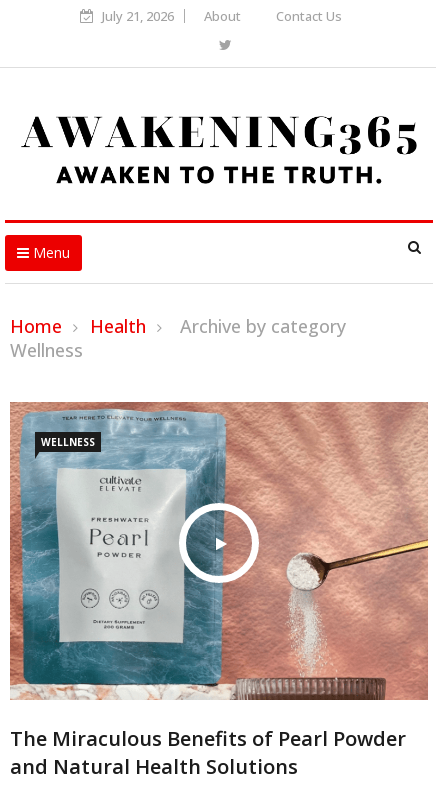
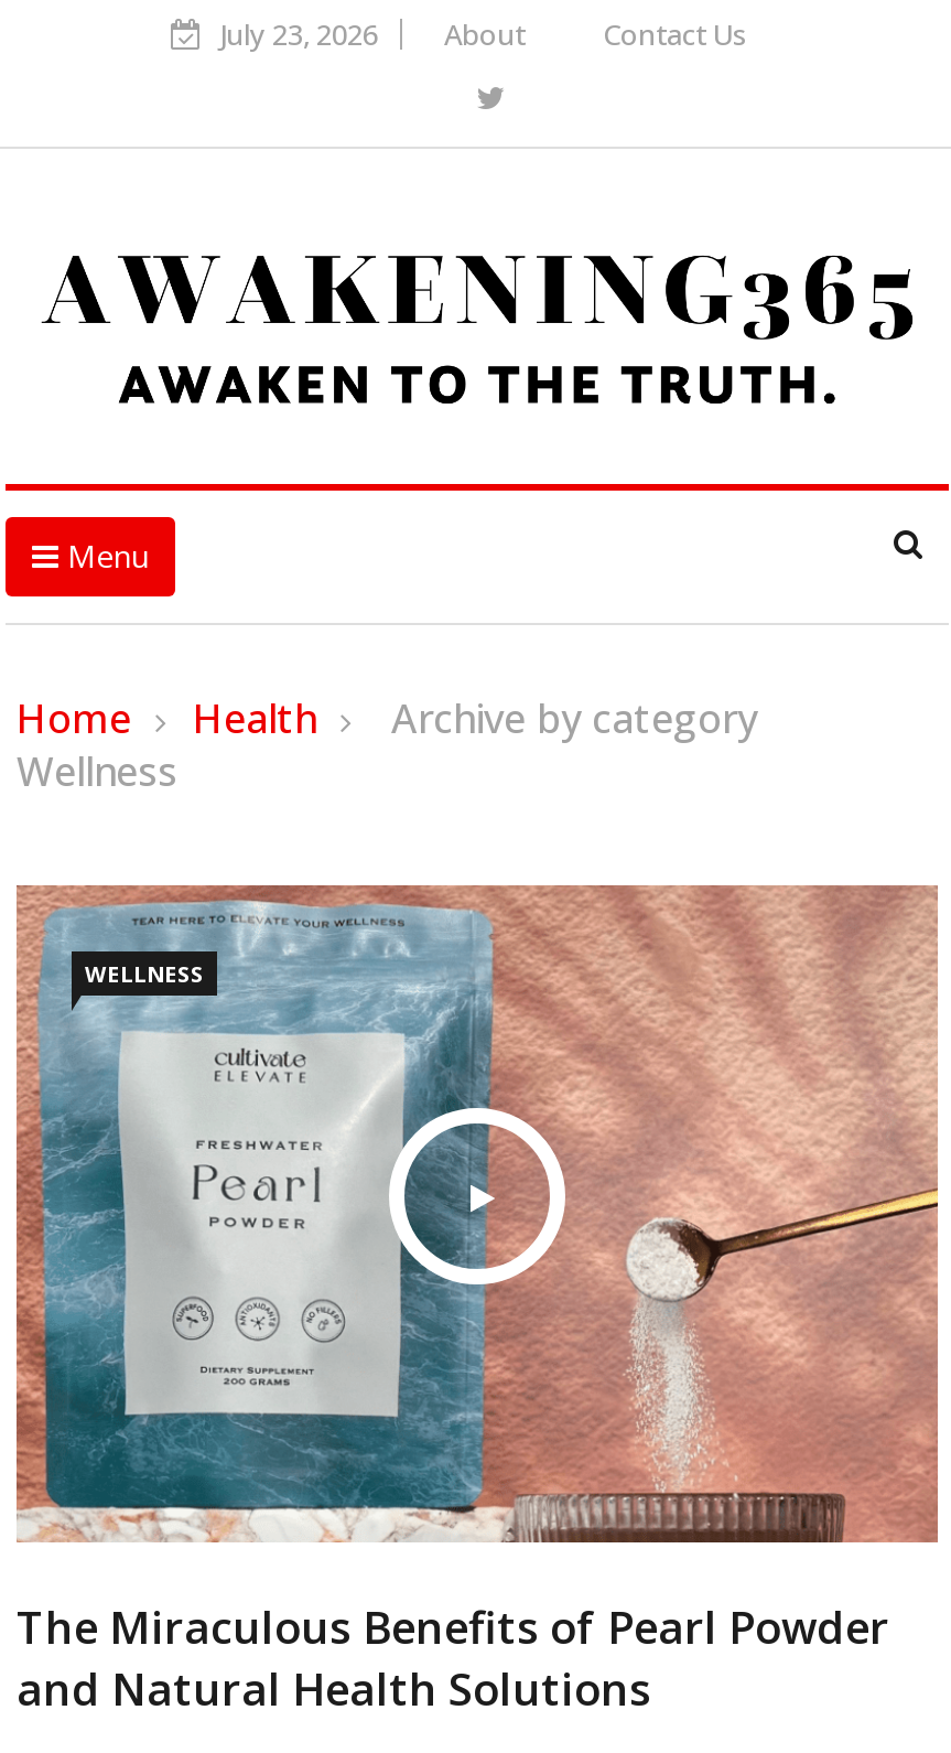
[99,7,342,25] July 21, 2026 About Contact Us -> [213,14,748,54] July 23, 2026 About Contact Us

